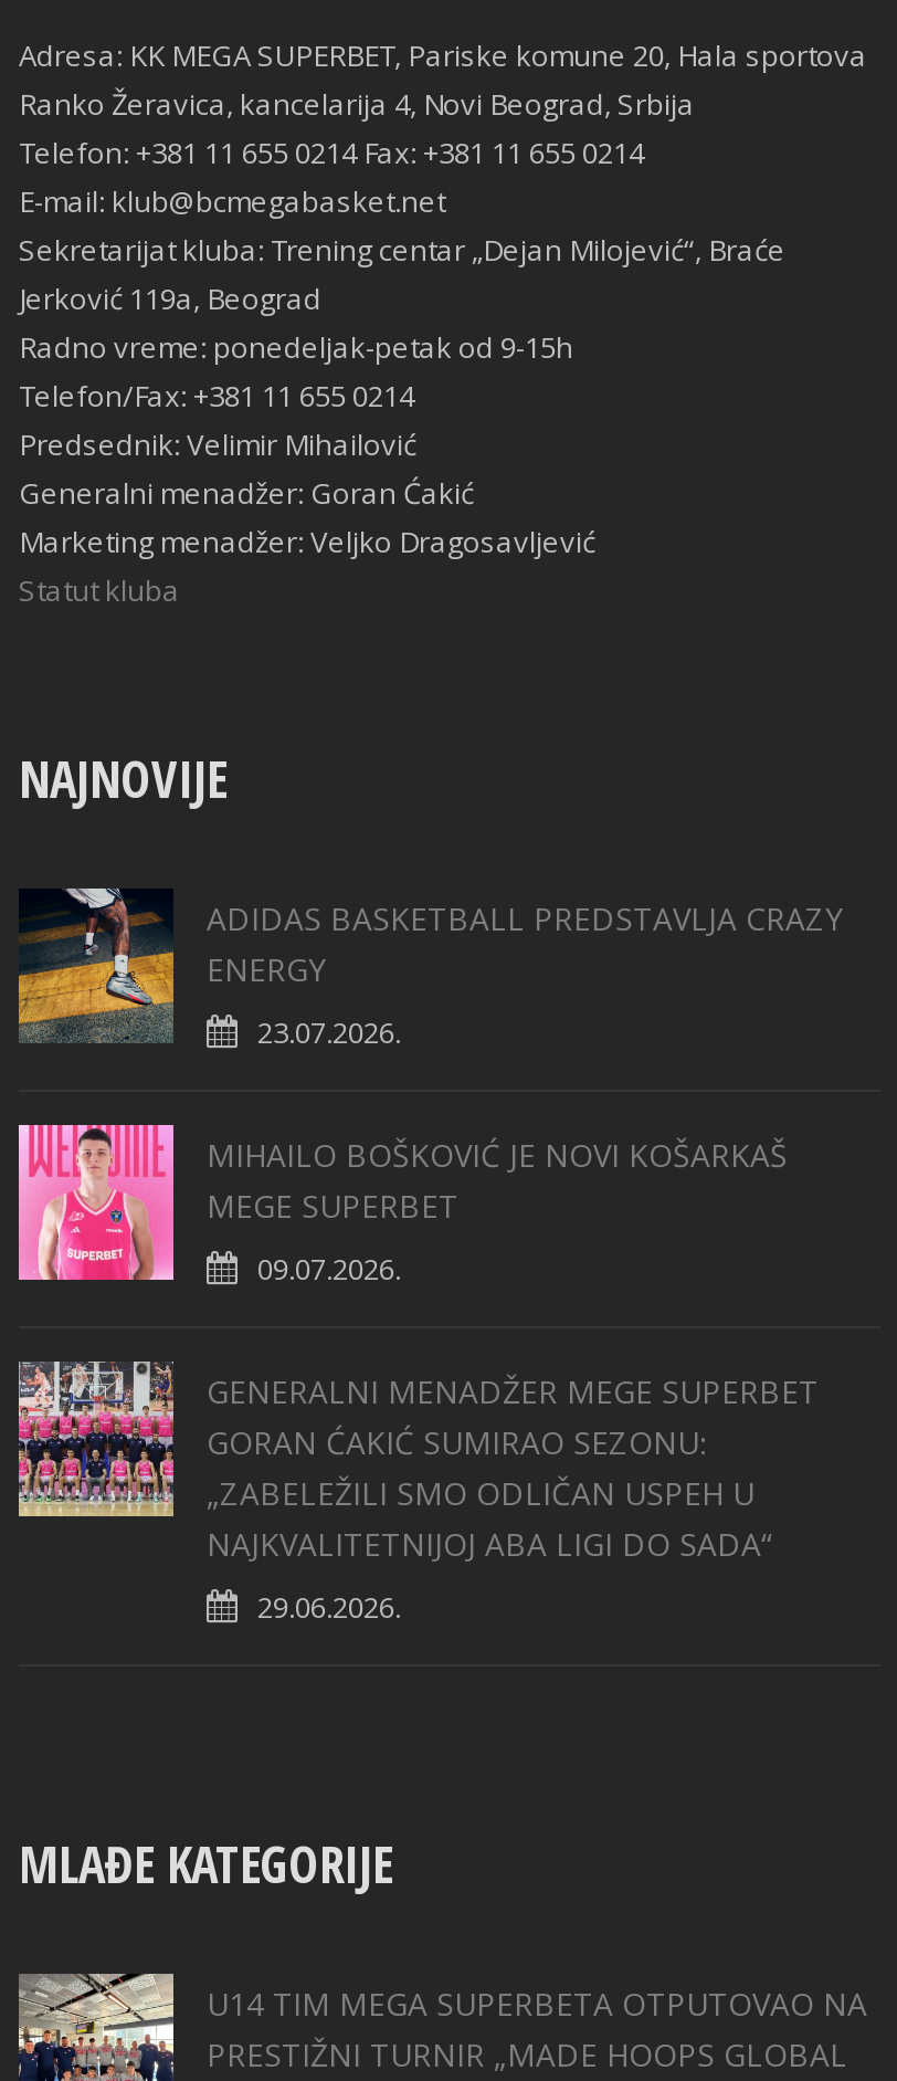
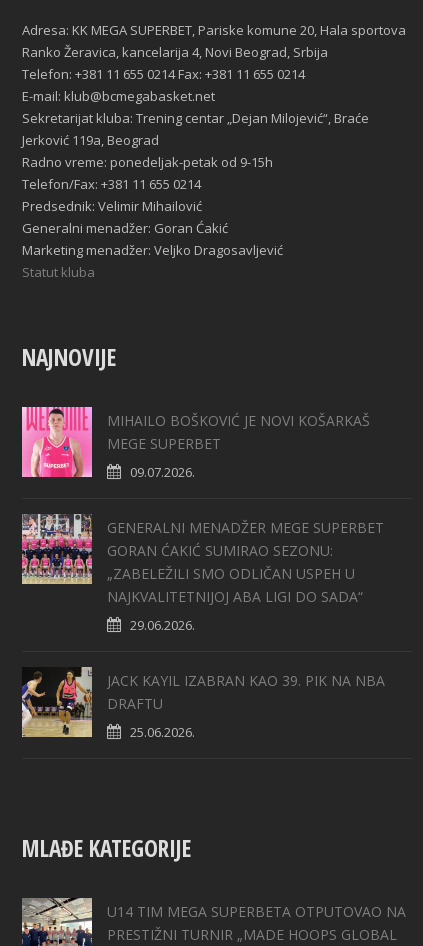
[17,885,843,1053] [image] | ADIDAS BASKETBALL PREDSTAVLJA CRAZY | ENERGY | 23.07.2026. -> none
moved [19,1122,819,1628] -> [22,405,384,634]: [image] | MIHAILO BOŠKOVIĆ JE NOVI KOŠARKAŠ | MEGE SUPERBET | ... | NAJKVALITETNIJOJ ABA LIGI DO SADA“ | 29.06.2026.
none -> [21,666,385,741] [image] | JACK KAYIL IZABRAN KAO 39. PIK NA NBA | DRAFTU | 25.06.2026.

